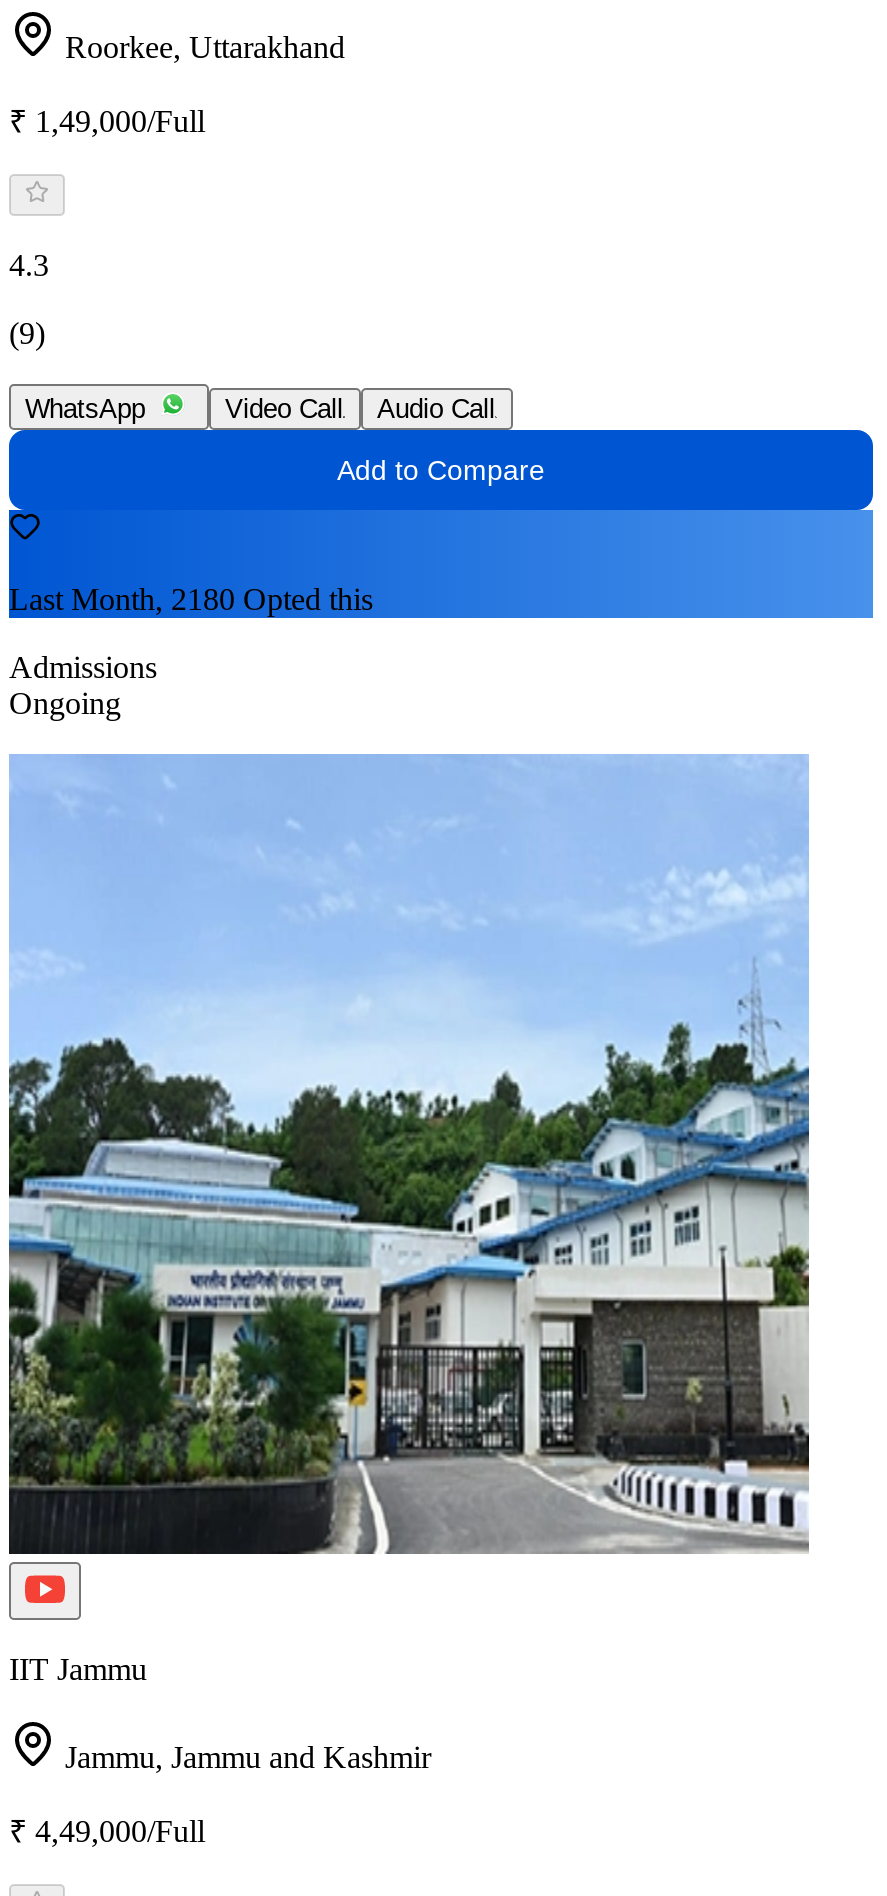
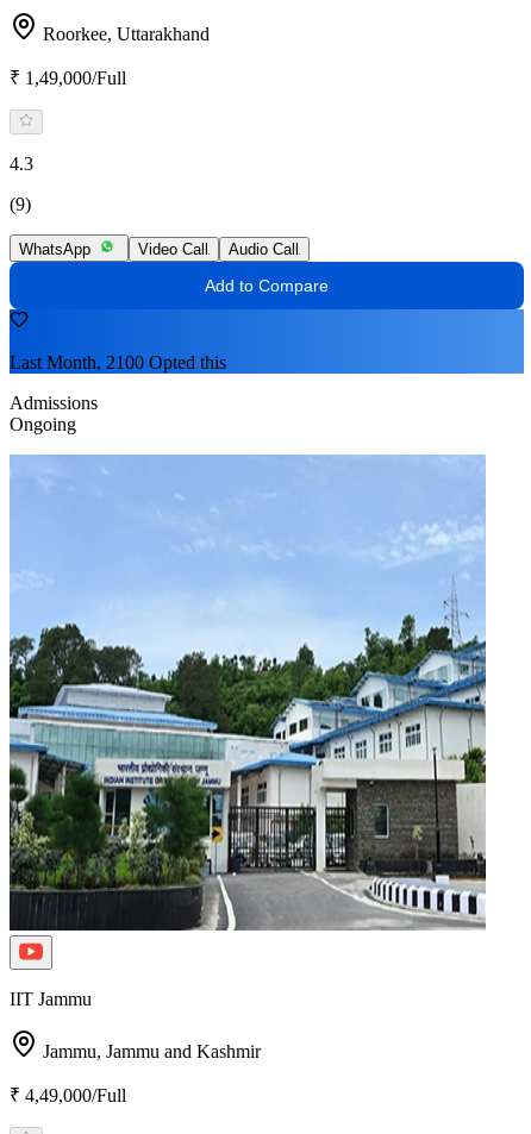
[9,581,373,615] Last Month, 2180 Opted this -> [10,352,226,372] Last Month, 2100 Opted this

